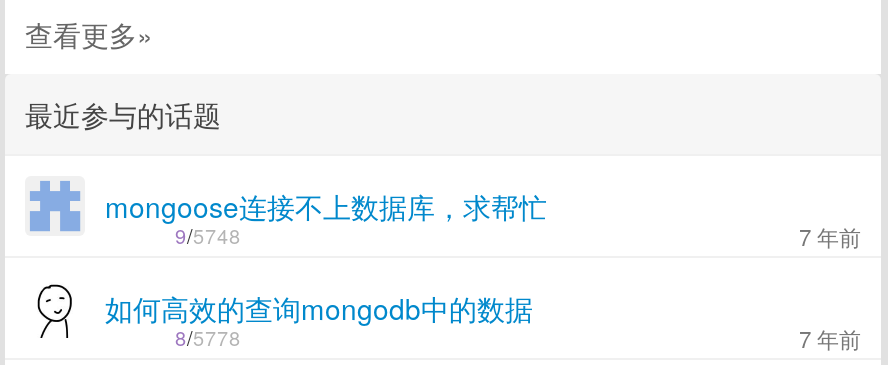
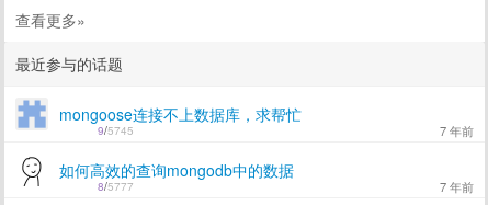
[175,222,241,250] 9 /5748 -> [98,123,134,138] 9 /5745
[175,324,241,352] 8 /5778 -> [98,179,134,194] 8 /5777

